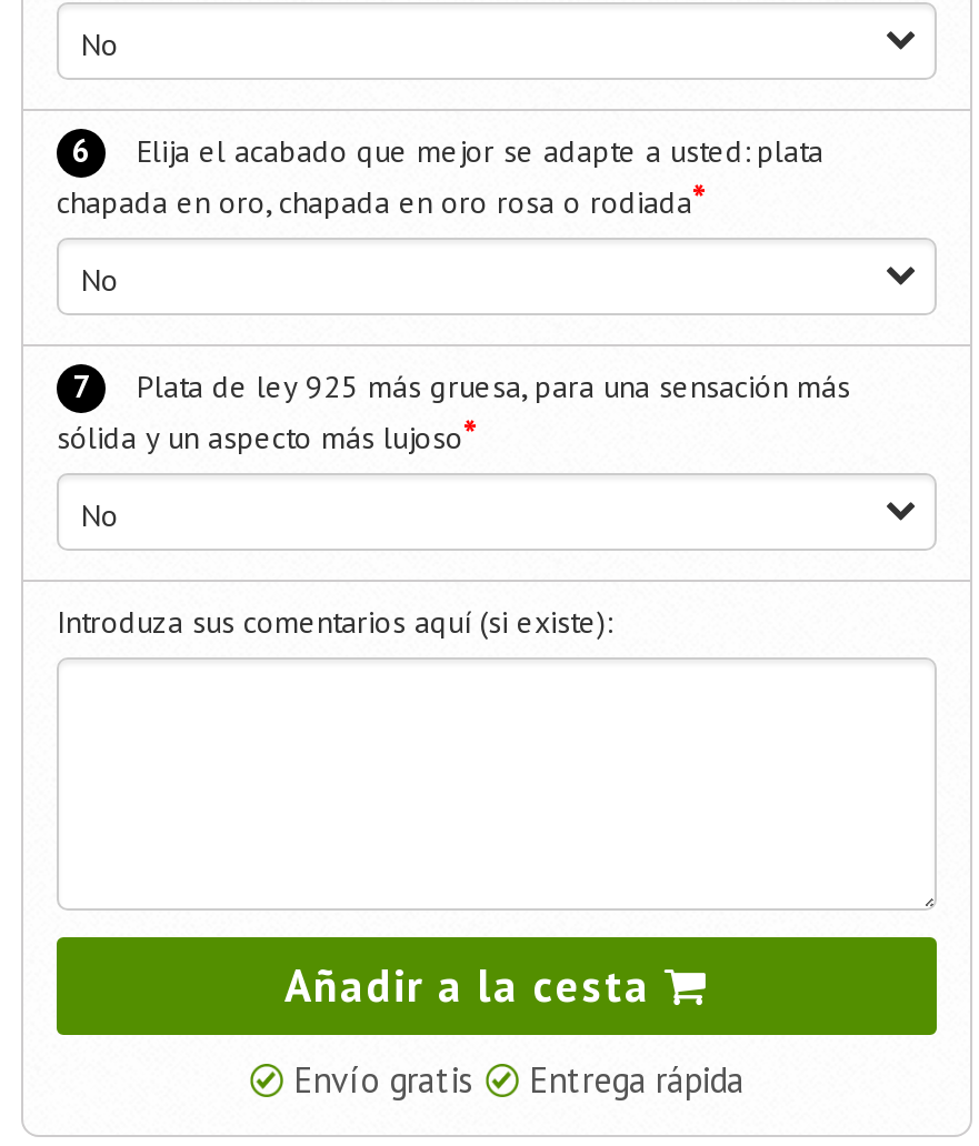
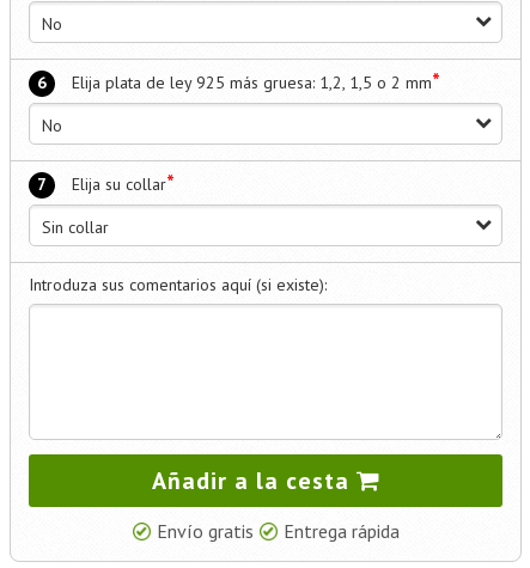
[57,131,823,224] Elija el acabado que mejor se adapte a usted: plata | chapada en oro, chapada en oro rosa o rodiada* -> [72,68,440,94] Elija plata de ley 925 más gruesa: 1,2, 1,5 o 2 mm*
[57,366,850,459] Plata de ley 925 más gruesa, para una sensación más | sólida y un aspecto más lujoso* -> [72,170,175,196] Elija su collar*
[81,495,119,535] No -> [42,216,109,238] Sin collar

